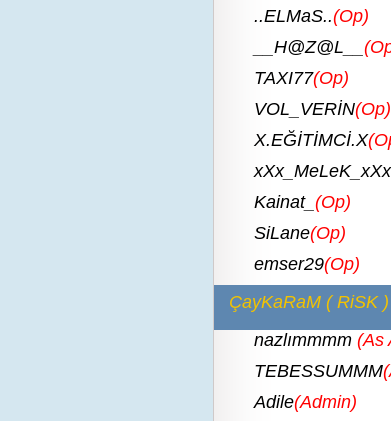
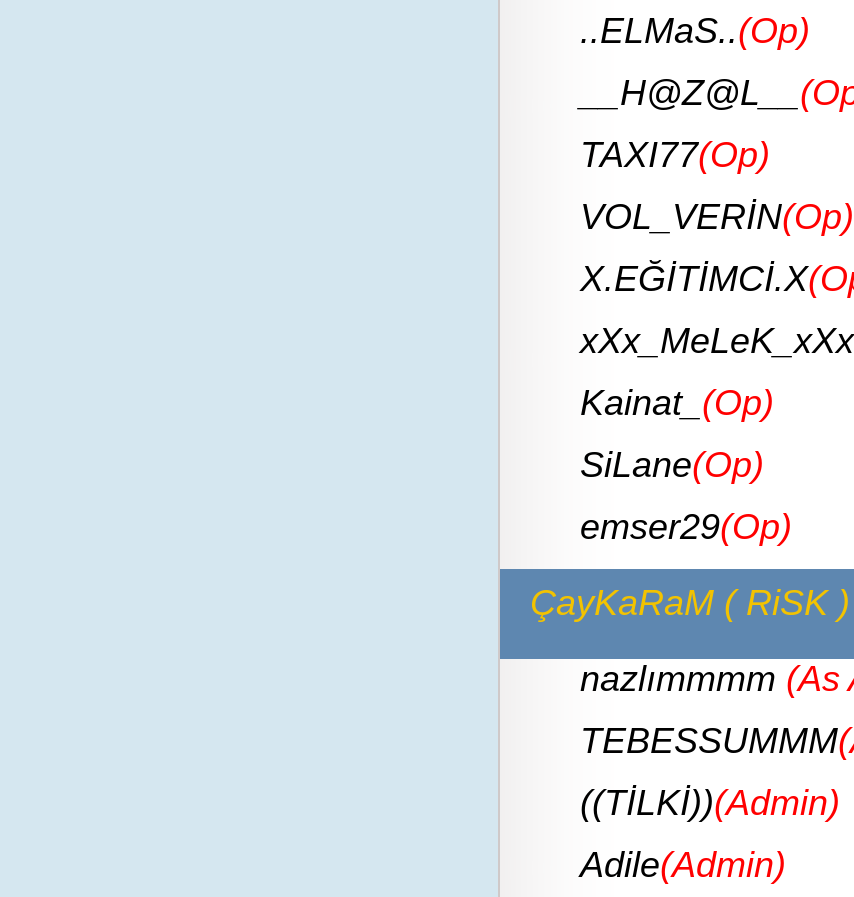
none -> [580,783,840,823] ((TİLKİ))(Admin)

